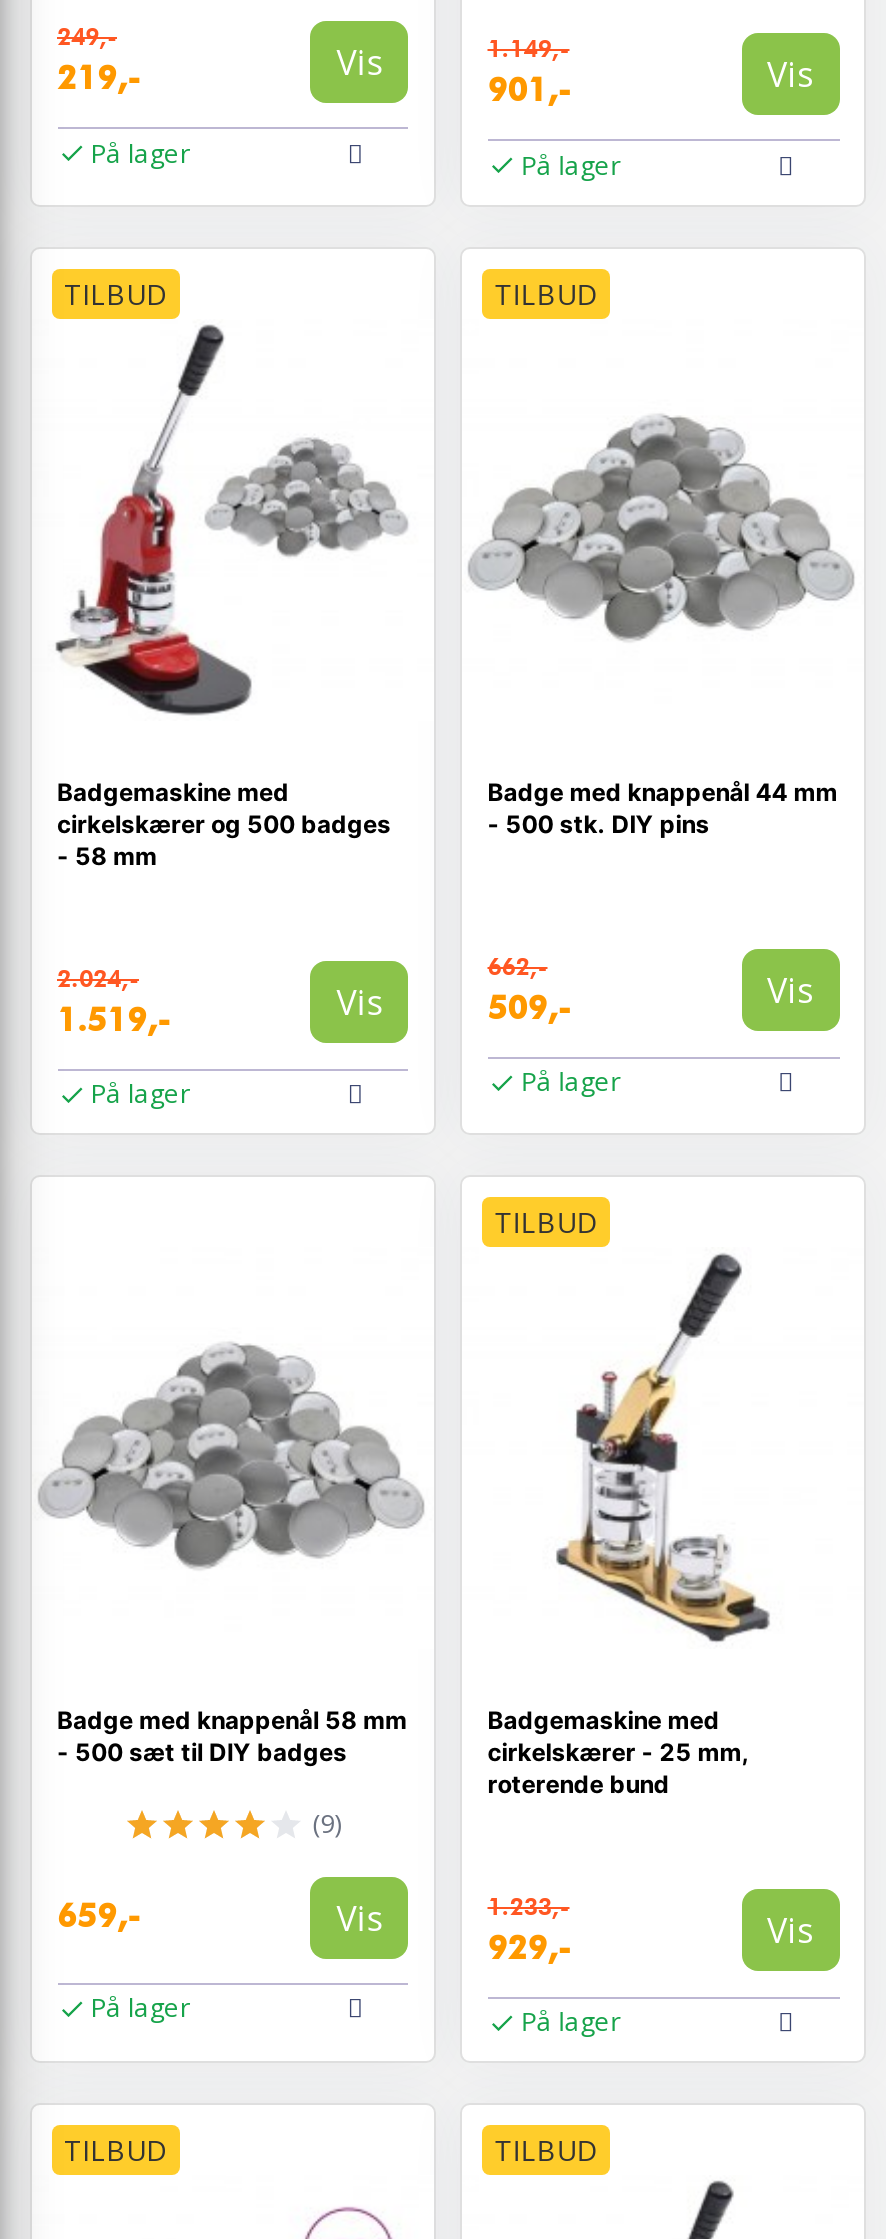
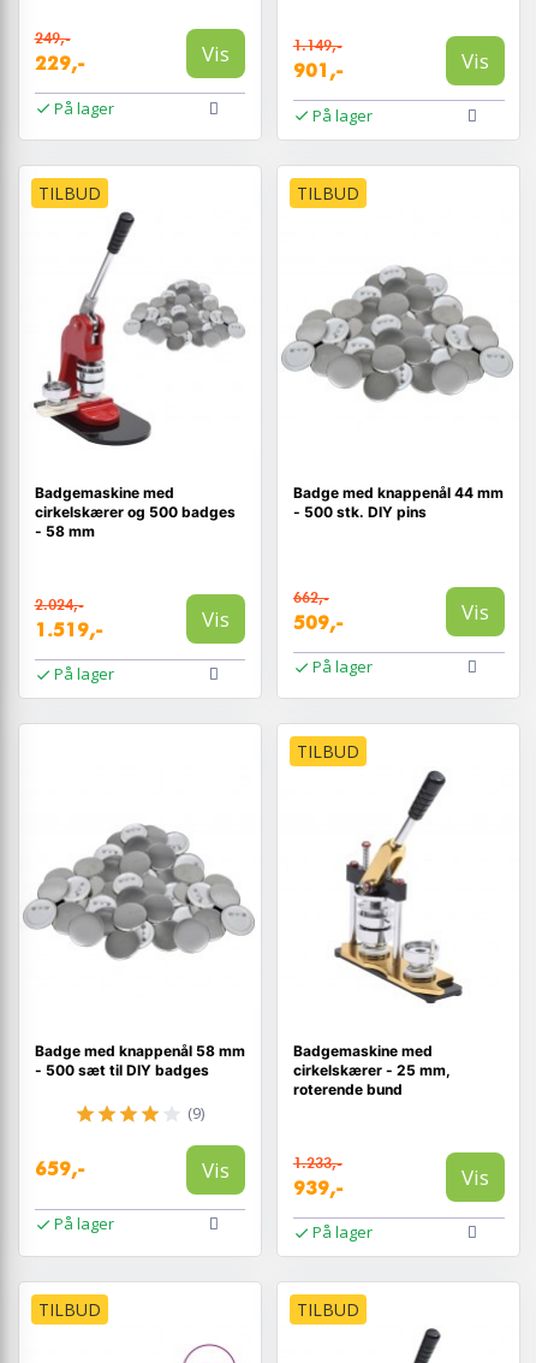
[57,60,141,98] 219,- -> [34,52,85,75] 229,-
[488,1929,572,1967] 929,- -> [293,1176,343,1199] 939,-

